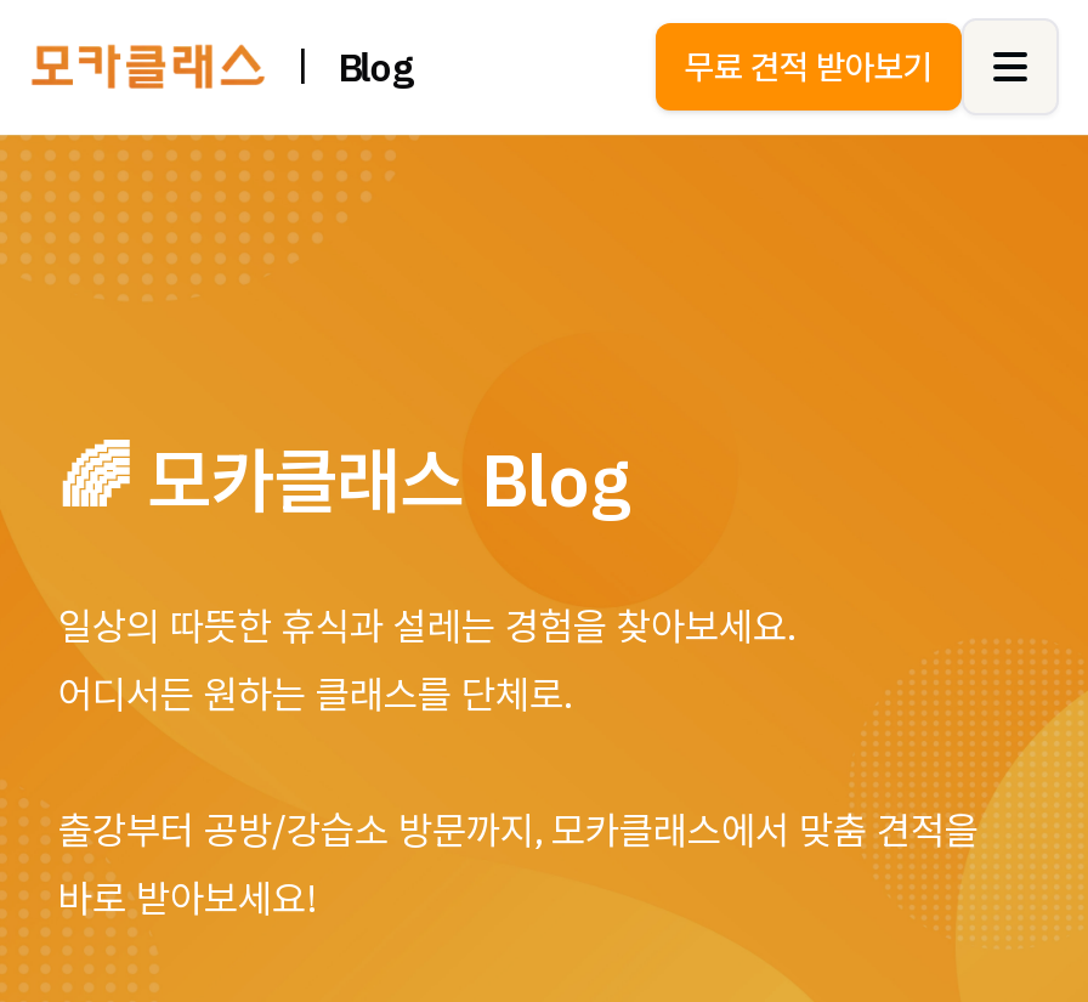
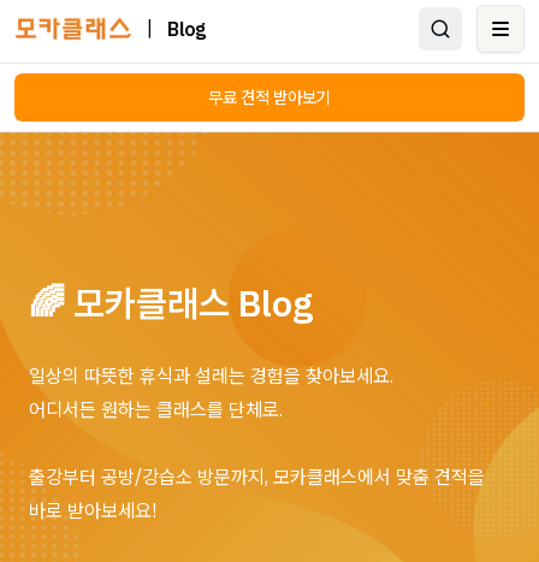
moved [685,45,933,89] -> [208,87,331,108]: 무료 견적 받아보기

